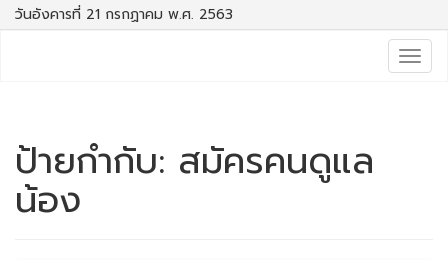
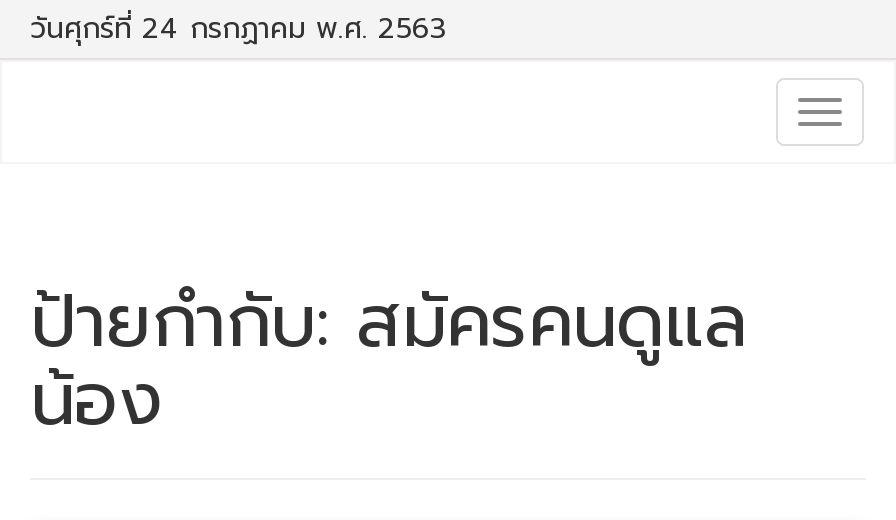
[15,4,233,25] วันอังคารที่ 21 กรกฏาคม พ.ศ. 2563 -> [30,8,446,50] วันศุกร์ที่ 24 กรกฏาคม พ.ศ. 2563

